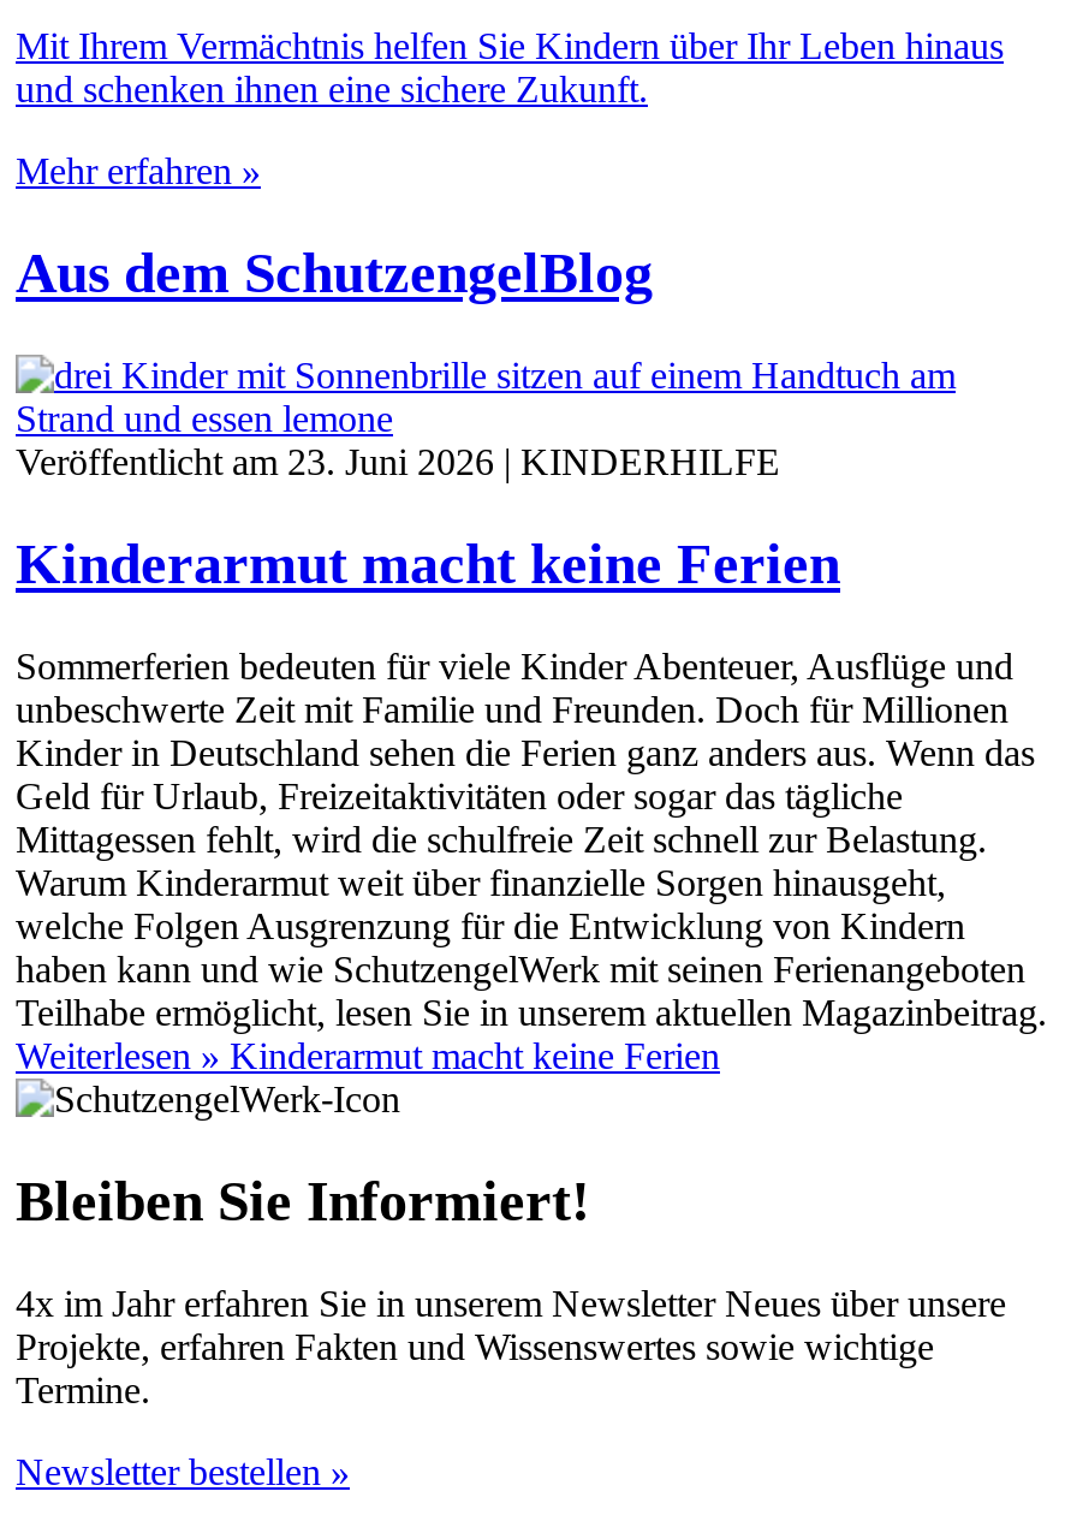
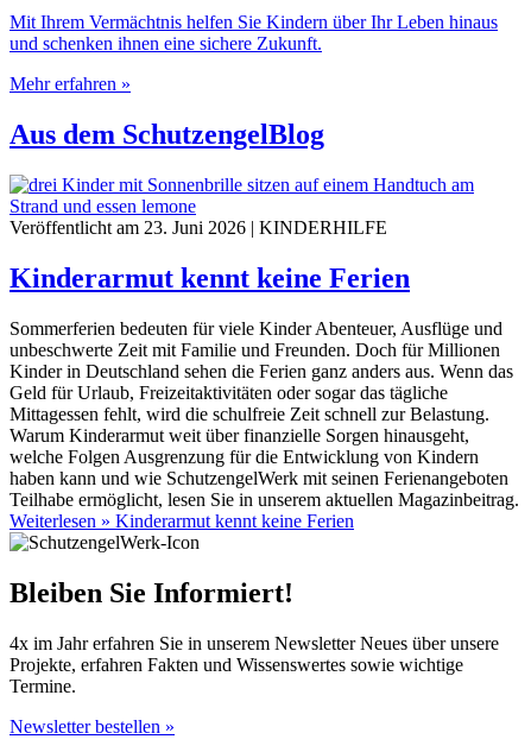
[16,532,840,595] Kinderarmut macht keine Ferien -> [10,262,410,293] Kinderarmut kennt keine Ferien
[16,1035,720,1075] Weiterlesen » Kinderarmut macht keine Ferien -> [10,510,354,531] Weiterlesen » Kinderarmut kennt keine Ferien

